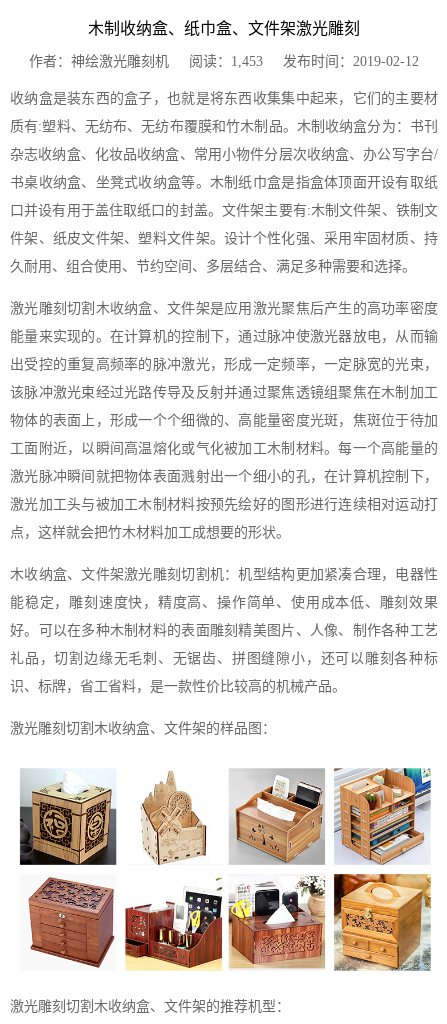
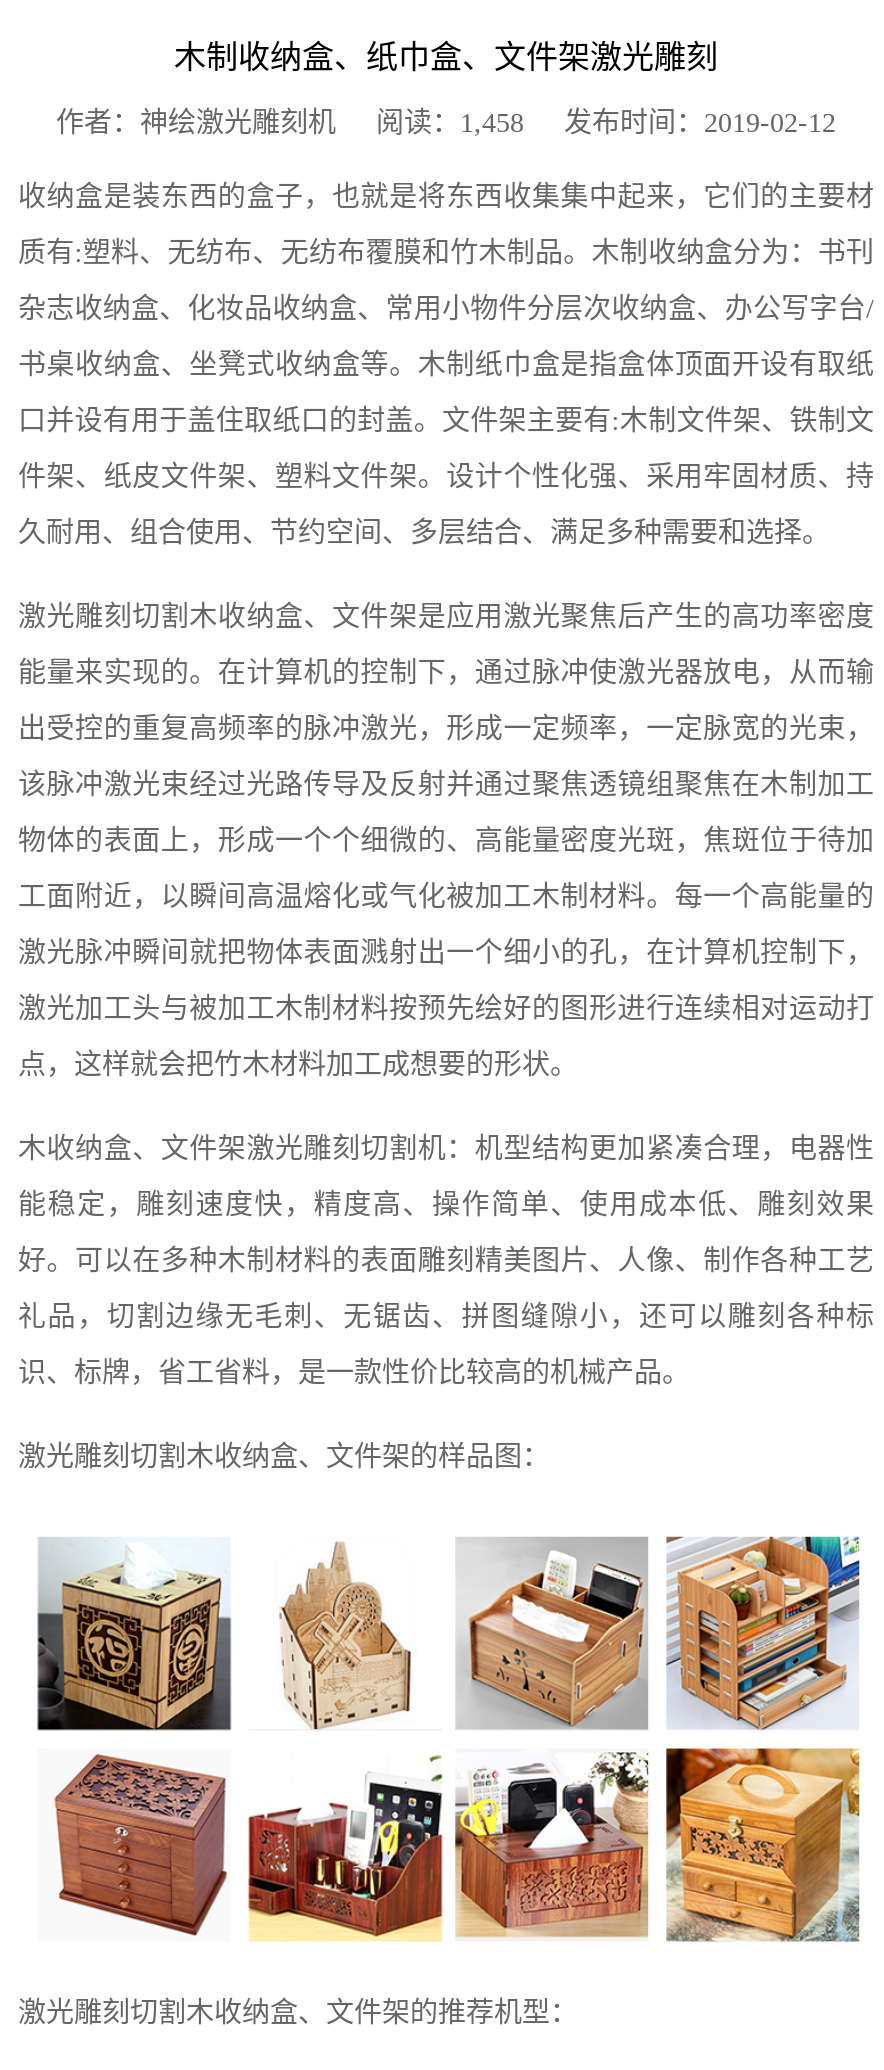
[29,53,419,68] 作者：神绘激光雕刻机 阅读：1,453 发布时间：2019-02-12 -> [56,107,836,137] 作者：神绘激光雕刻机 阅读：1,458 发布时间：2019-02-12

